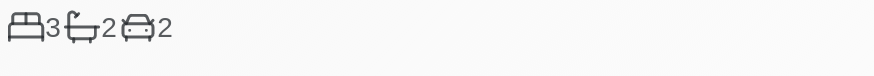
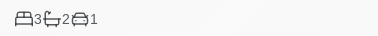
[45,10,173,42] 3 2 2 -> [34,10,98,26] 3 2 1

